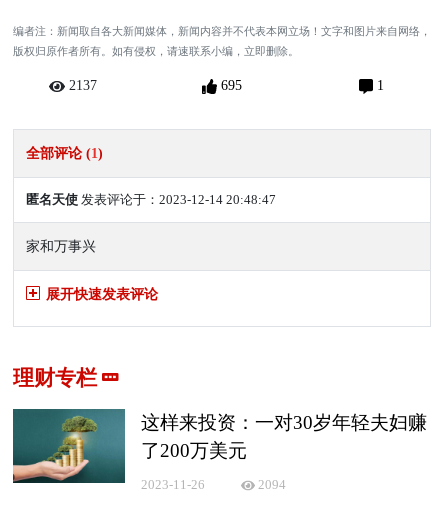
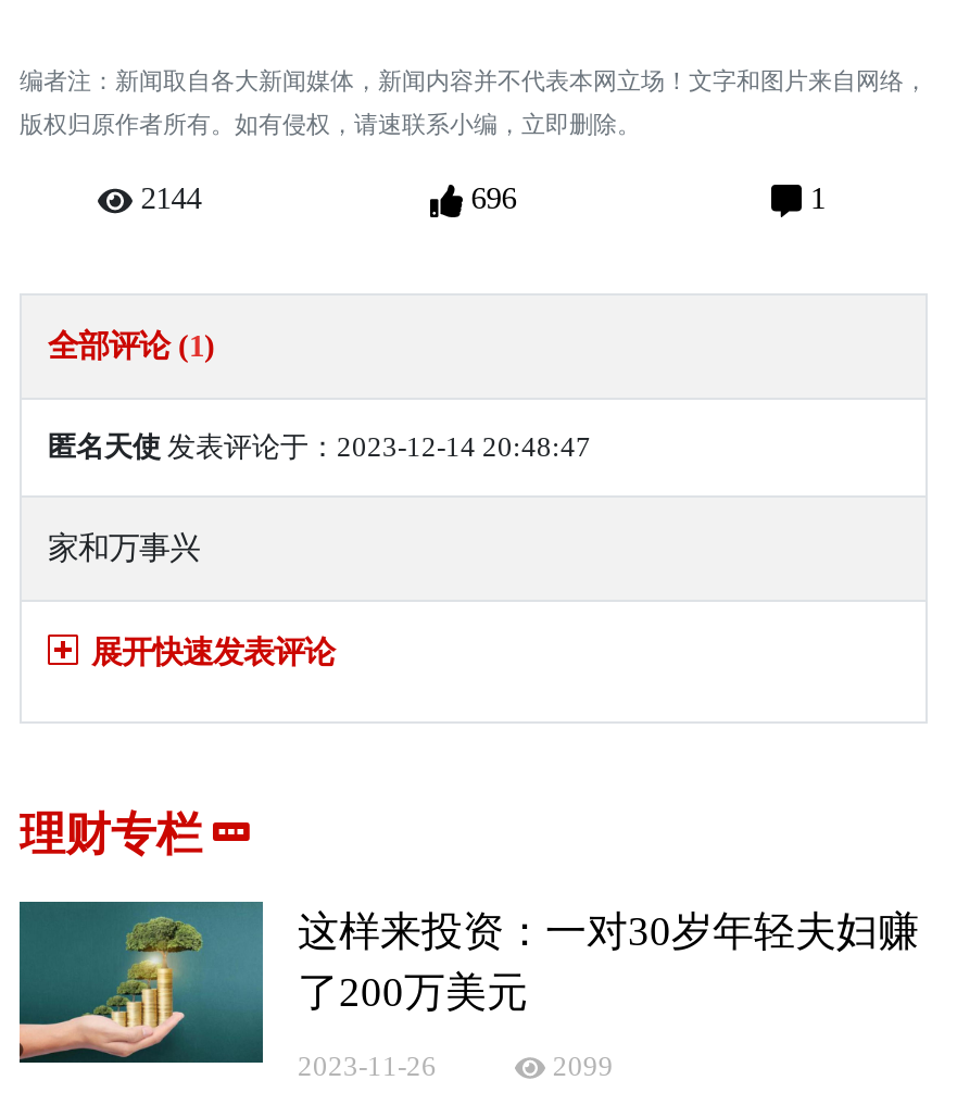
[65,77,97,93] 2137 -> [132,180,202,215] 2144
[217,77,242,93] 695 -> [462,180,516,215] 696
[255,478,286,492] 2094 -> [546,1051,614,1082] 2099

